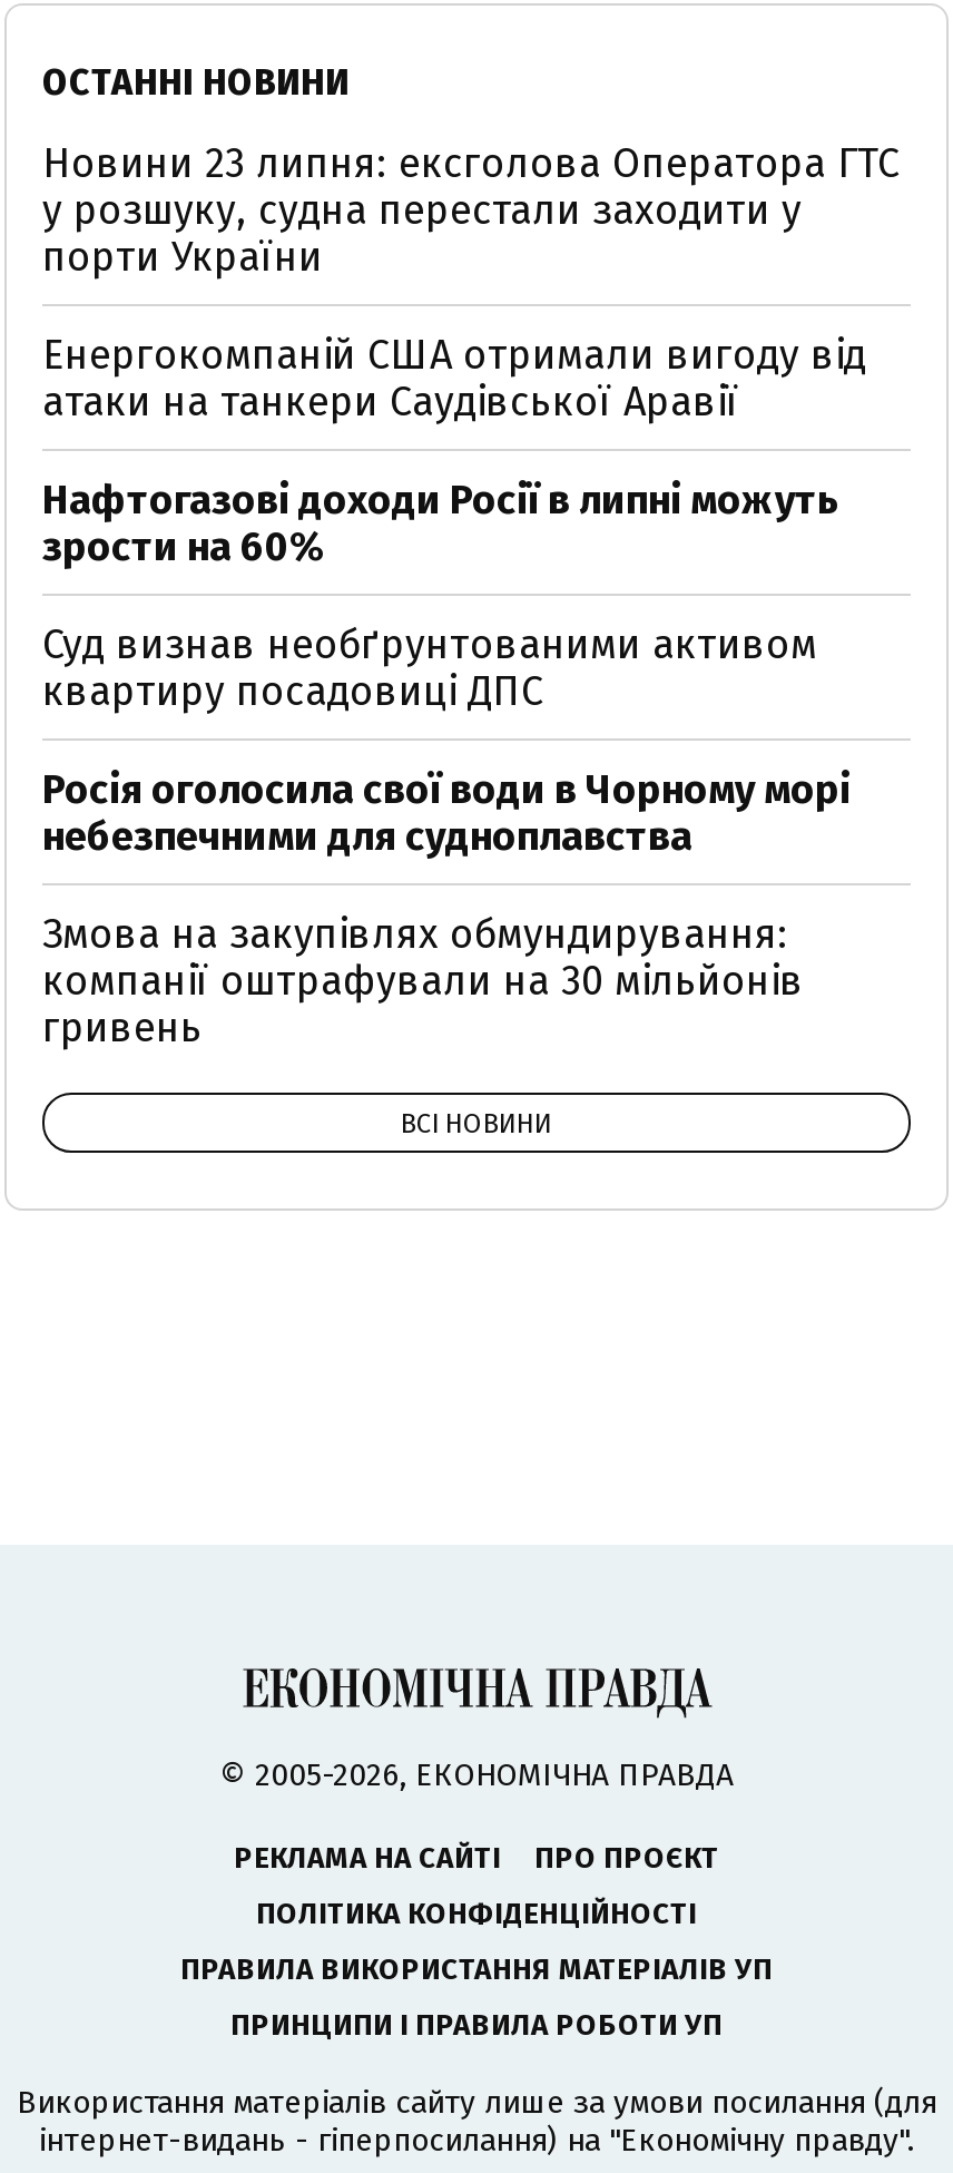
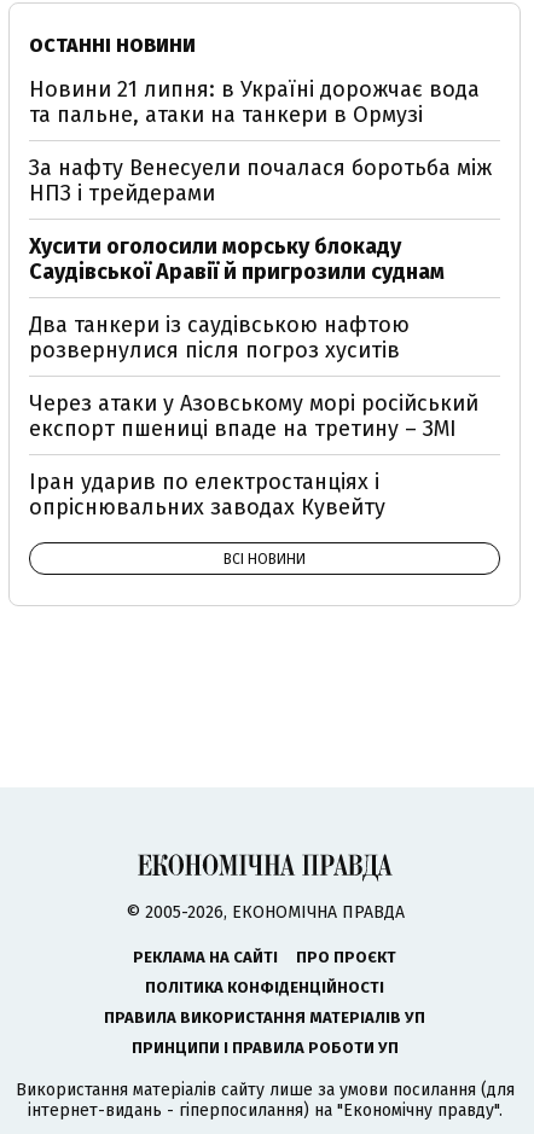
[42,139,900,282] Новини 23 липня: ексголова Оператора ГТС | у розшуку, судна перестали заходити у | порти України -> [29,76,480,128] Новини 21 липня: в Україні дорожчає вода | та пальне, атаки на танкери в Ормузі
[42,331,866,427] Енергокомпаній США отримали вигоду від | атаки на танкери Саудівської Аравії -> [29,155,492,207] За нафту Венесуели почалася боротьба між | НПЗ і трейдерами
[42,476,839,571] Нафтогазові доходи Росії в липні можуть | зрости на 60% -> [29,233,445,285] Хусити оголосили морську блокаду | Саудівської Аравії й пригрозили суднам
[42,620,817,716] Суд визнав необґрунтованими активом | квартиру посадовиці ДПС -> [29,312,410,364] Два танкери із саудівською нафтою | розвернулися після погроз хуситів
[42,765,851,861] Росія оголосила свої води в Чорному морі | небезпечними для судноплавства -> [29,390,478,442] Через атаки у Азовському морі російський | експорт пшениці впаде на третину – ЗМІ
[42,910,804,1053] Змова на закупівлях обмундирування: | компанії оштрафували на 30 мільйонів | гривень -> [29,469,385,521] Іран ударив по електростанціях і | опріснювальних заводах Кувейту

